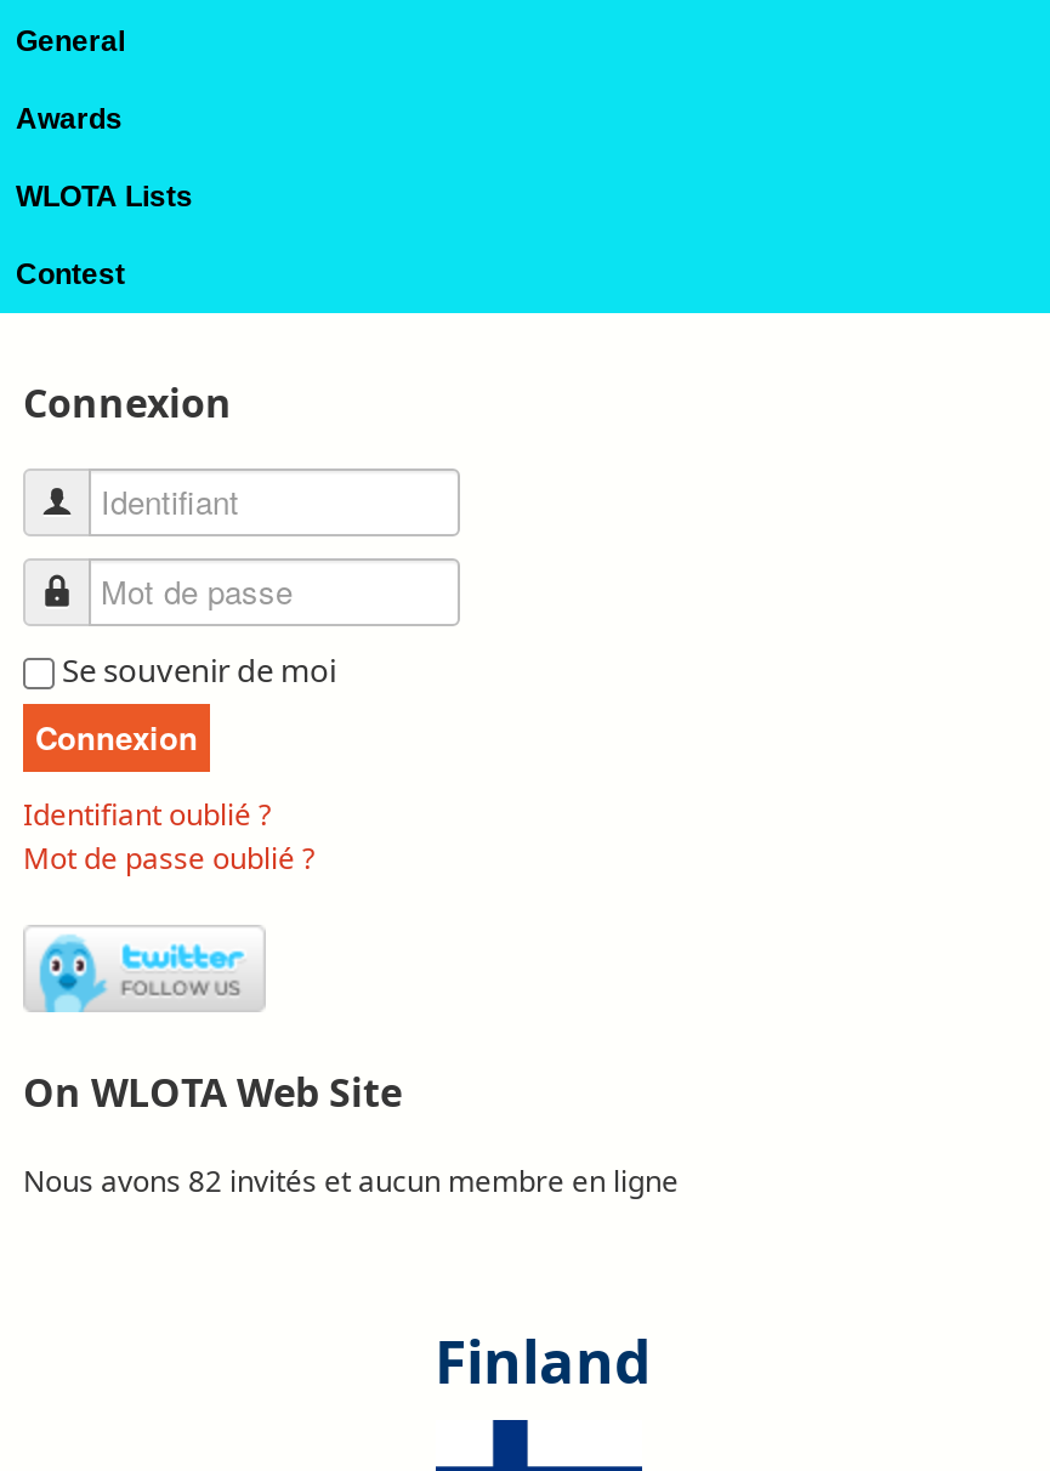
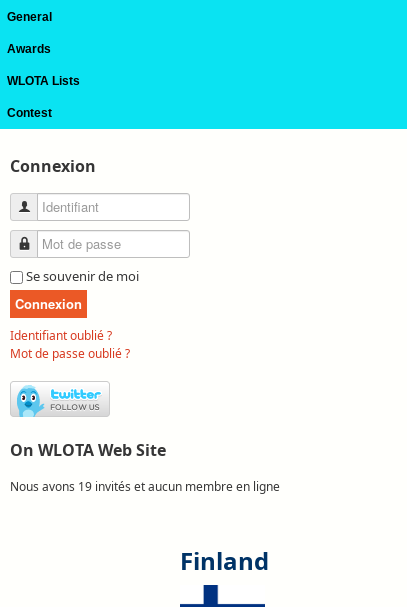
[23,1161,679,1202] Nous avons 82 invités et aucun membre en ligne -> [10,478,280,495] Nous avons 19 invités et aucun membre en ligne

